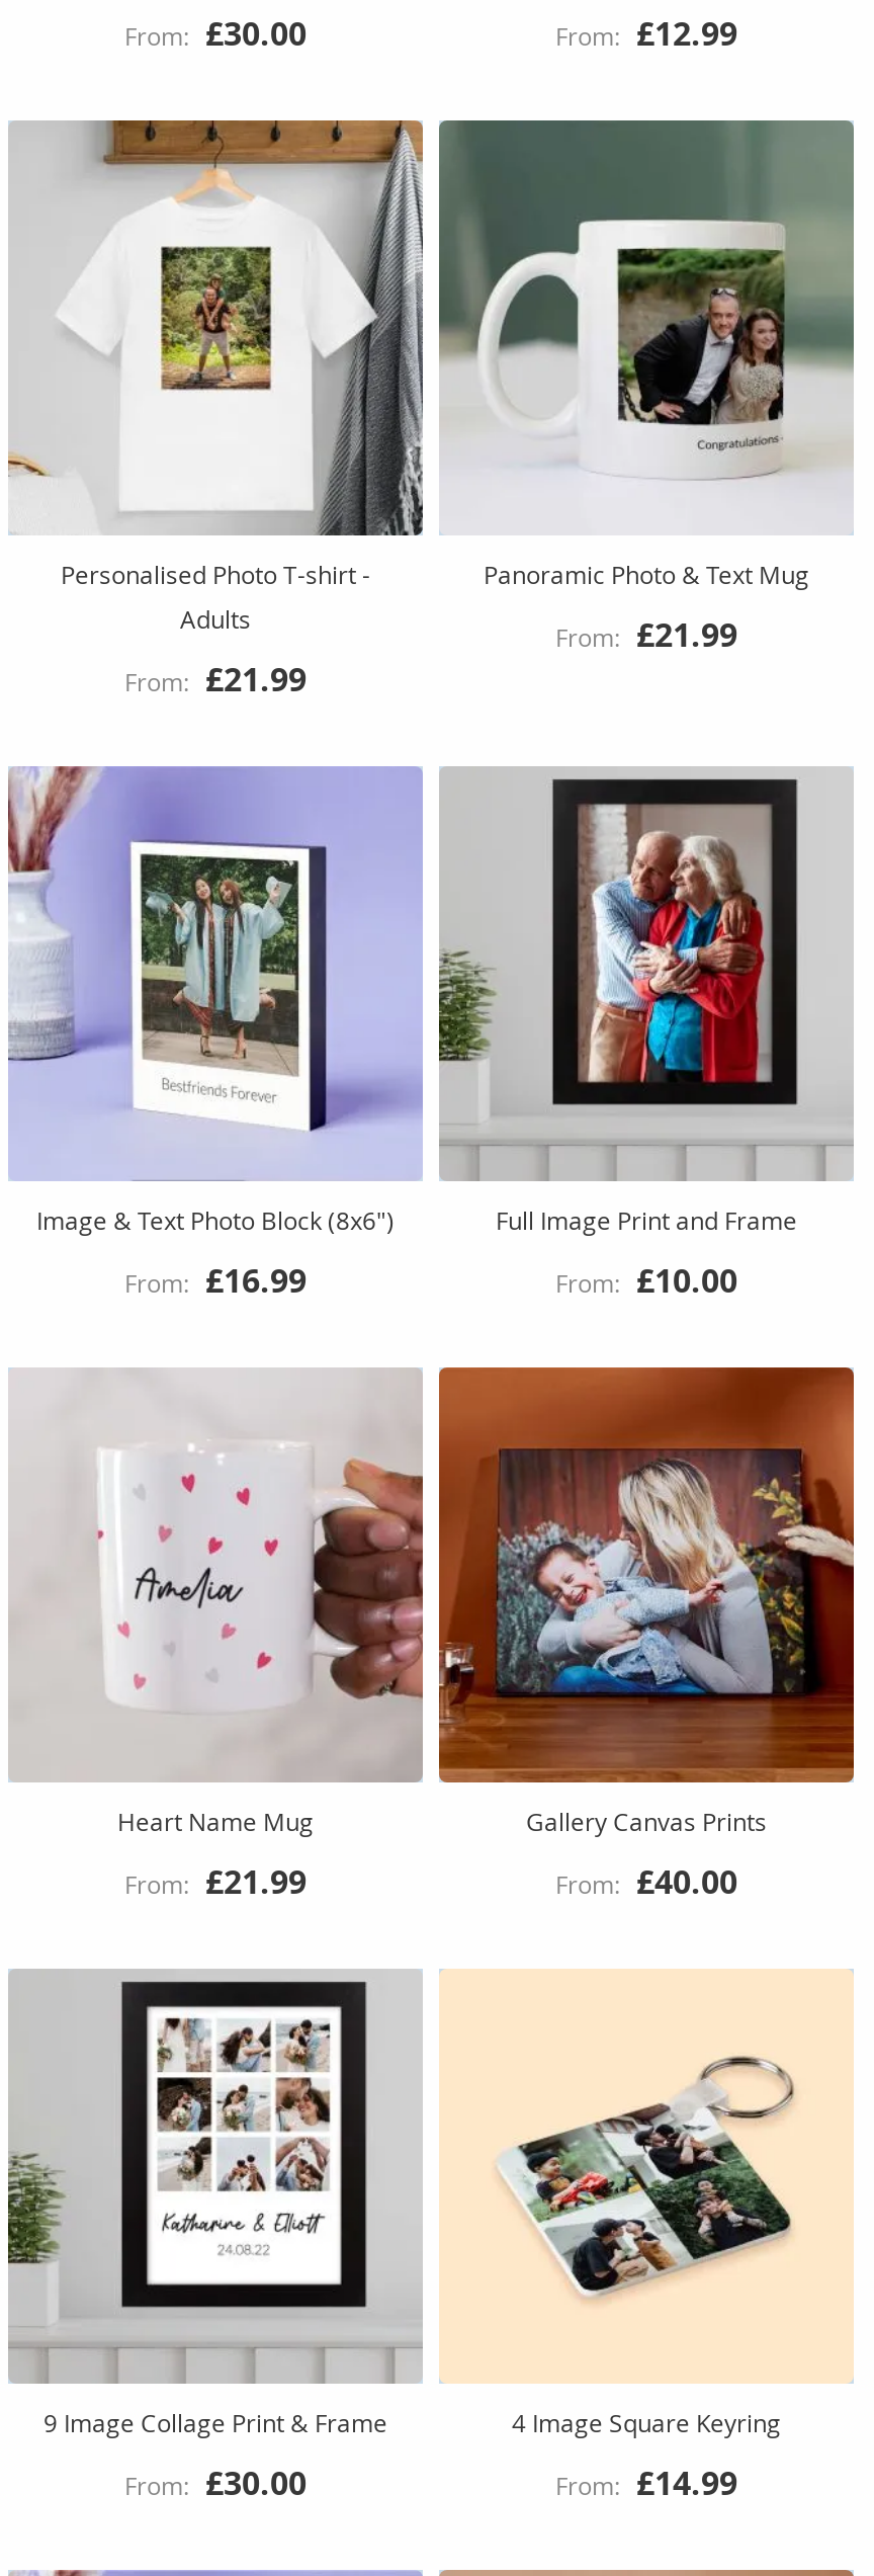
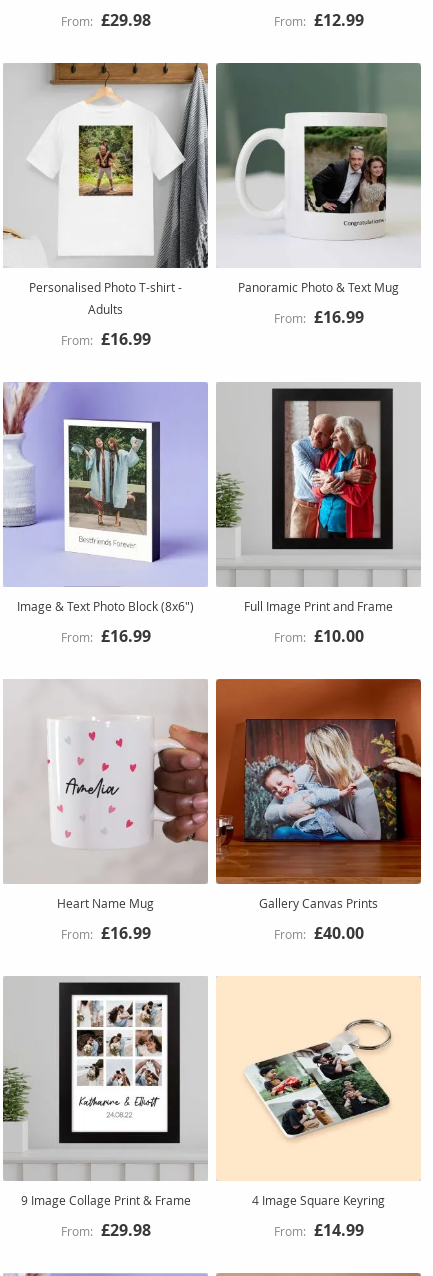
[205,11,307,55] £30.00 -> [100,9,150,31] £29.98
[636,612,737,657] £21.99 -> [313,306,363,328] £16.99
[205,657,307,701] £21.99 -> [100,328,150,350] £16.99
[205,1859,307,1904] £21.99 -> [100,922,150,944] £16.99
[205,2460,307,2505] £30.00 -> [100,1219,150,1241] £29.98

